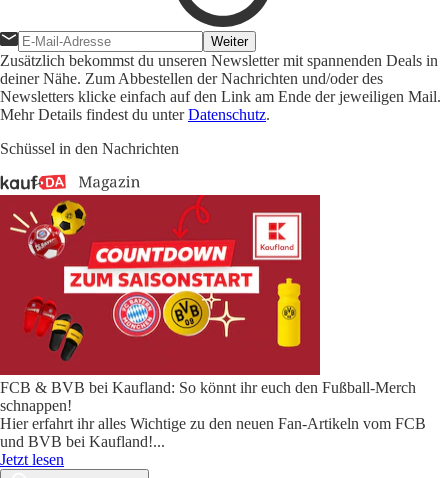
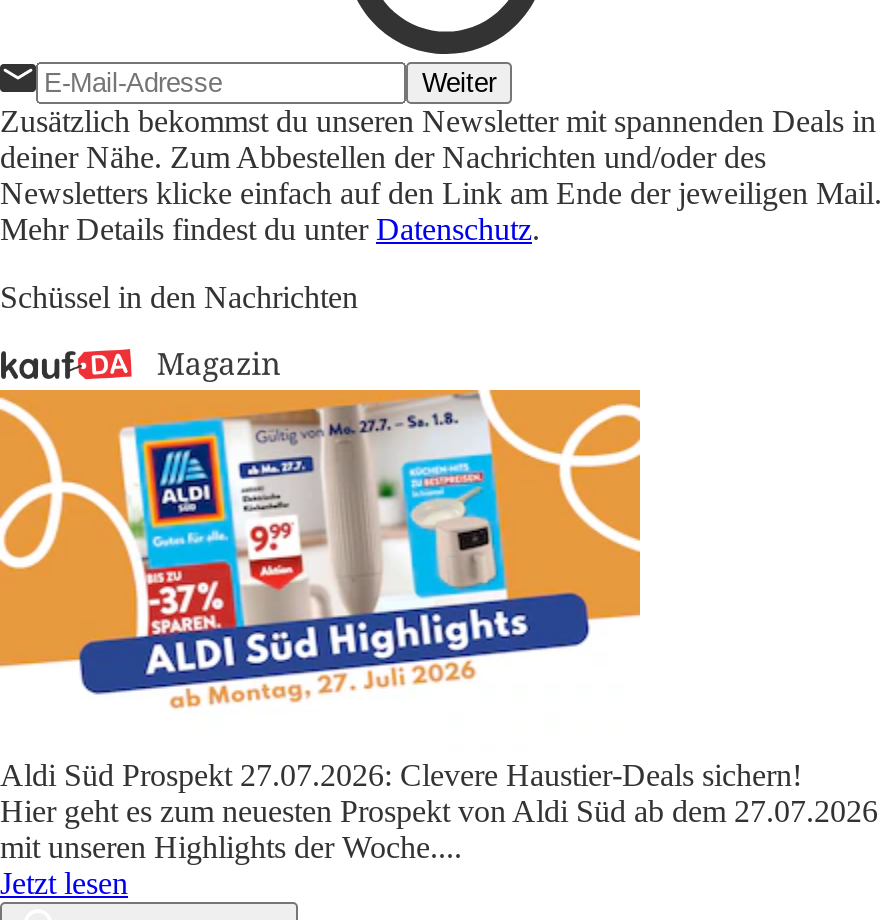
[0,194,426,450] [image] | FCB & BVB bei Kaufland: So könnt ihr euch den Fußball-Merch | schnappen! | Hier erfahrt ihr alles Wichtige zu den neuen Fan-Artikeln vom FCB | und BVB bei Kaufland!... -> [0,388,878,865] [image] | Aldi Süd Prospekt 27.07.2026: Clevere Haustier-Deals sichern! | Hier geht es zum neuesten Prospekt von Aldi Süd ab dem 27.07.2026 | mit unseren Highlights der Woche....

